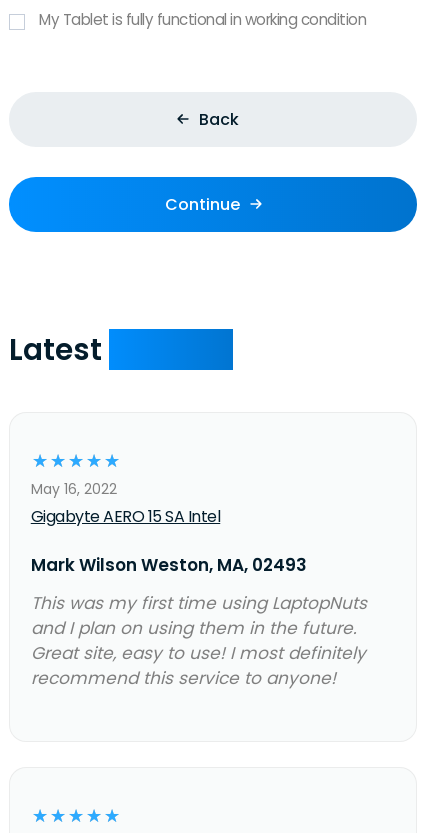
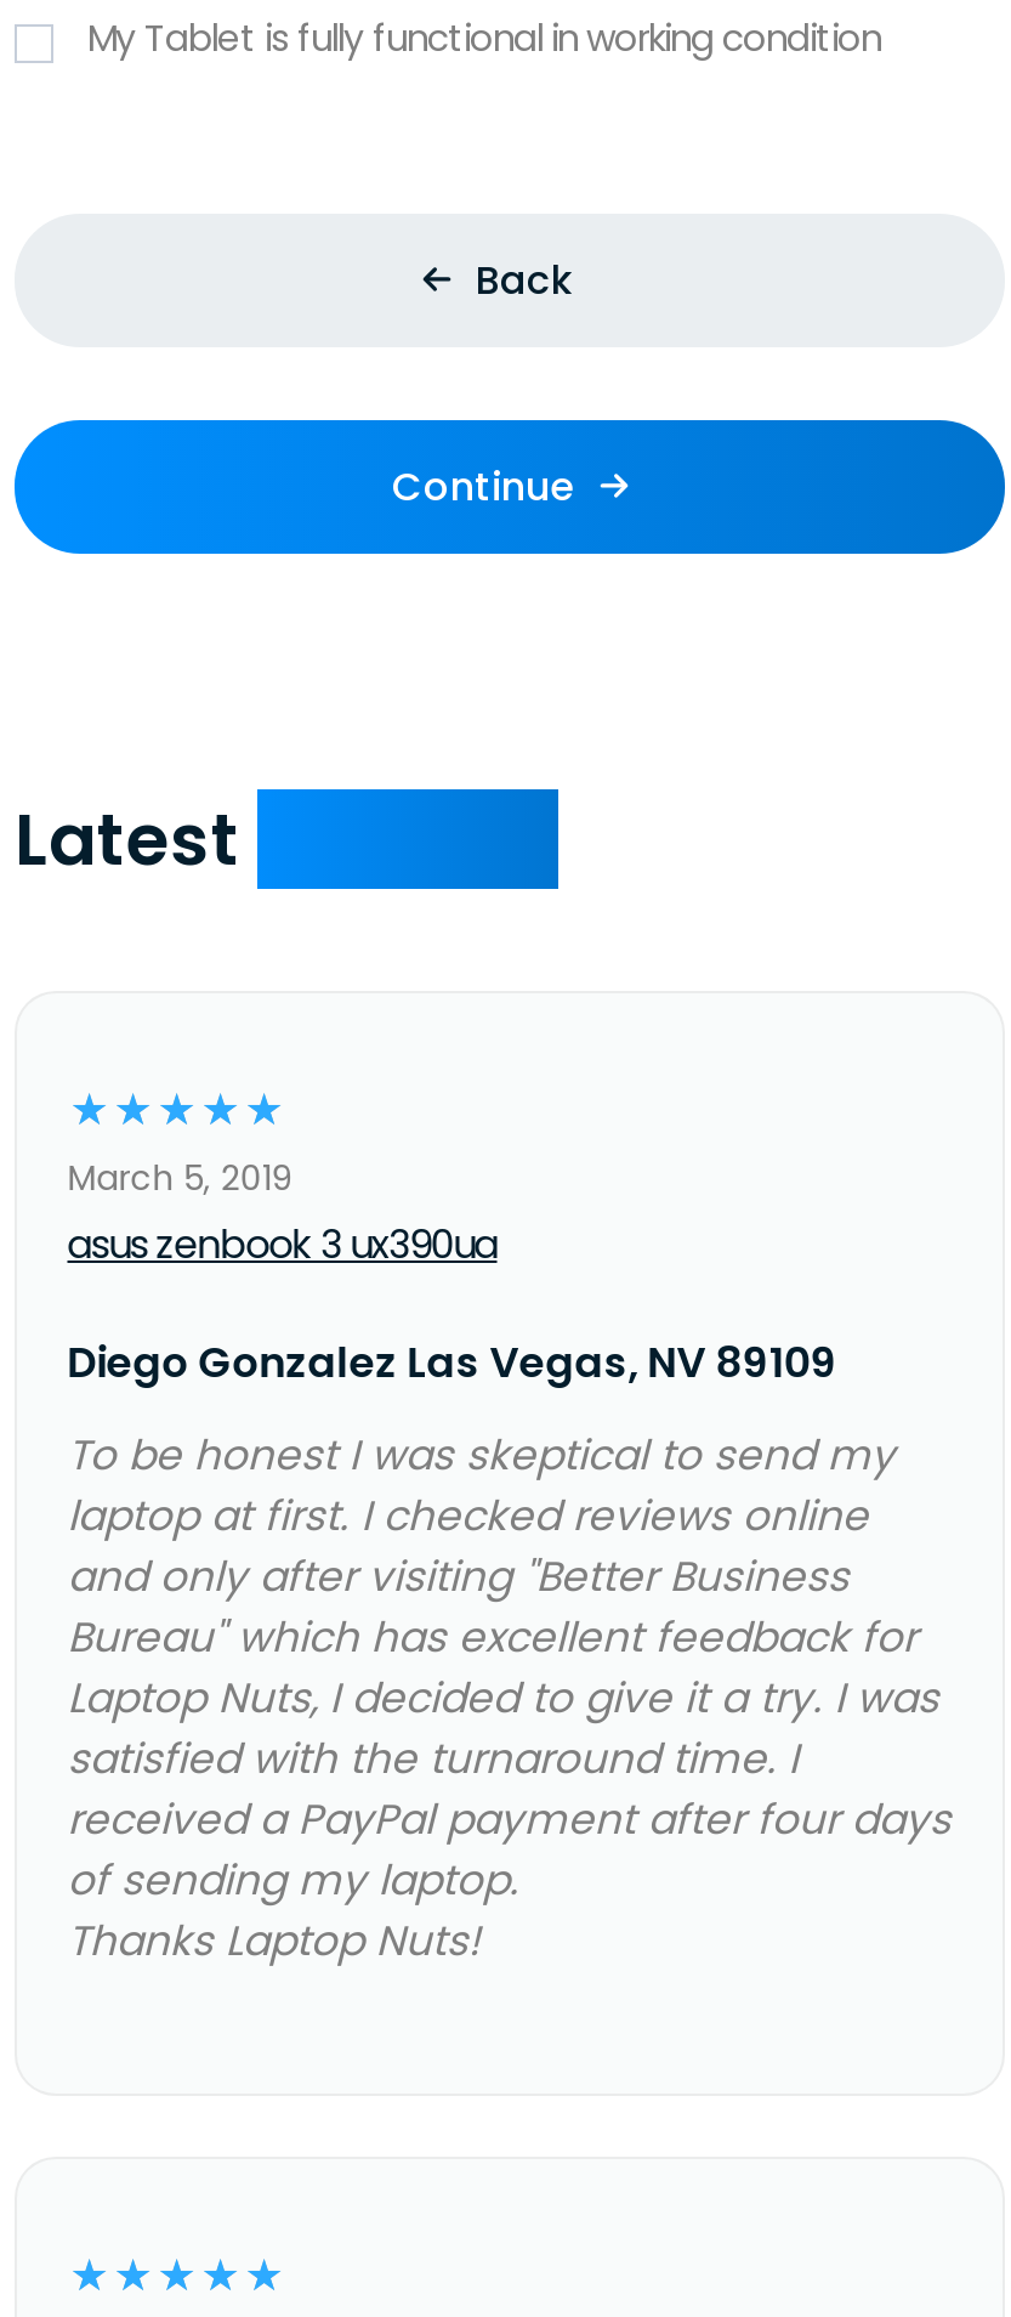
[31,479,117,499] May 16, 2022 -> [67,1153,293,1202] March 5, 2019
[31,505,220,528] Gigabyte AERO 15 SA Intel -> [67,1216,497,1272] asus zenbook 3 ux390ua
[31,553,307,577] Mark Wilson Weston, MA, 02493 -> [67,1333,837,1391] Diego Gonzalez Las Vegas, NV 89109
[31,591,367,690] This was my first time using LaptopNuts | and I plan on using them in the future. | Great site, easy to use! I most definitely | recommend this service to anyone! -> [67,1425,951,1969] To be honest I was skeptical to send my | laptop at first. I checked reviews online | and only after visiting "Better Business | Bureau" which has excellent feedback for | Laptop Nuts, I decided to give it a try. I was | satisfied with the turnaround time. I | received a PayPal payment after four days | of sending my laptop. | Thanks Laptop Nuts!

